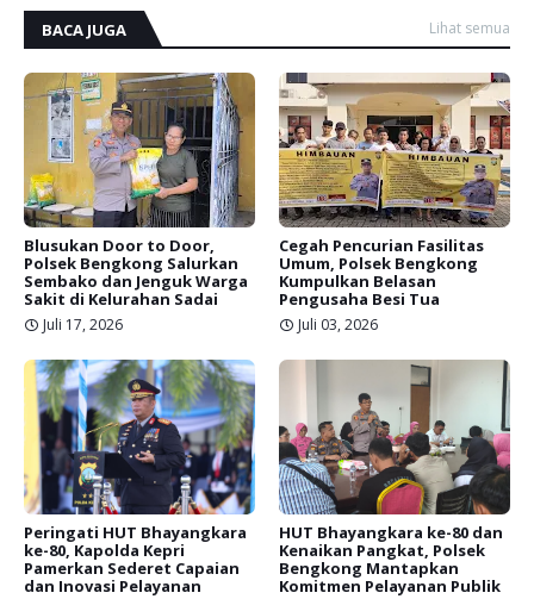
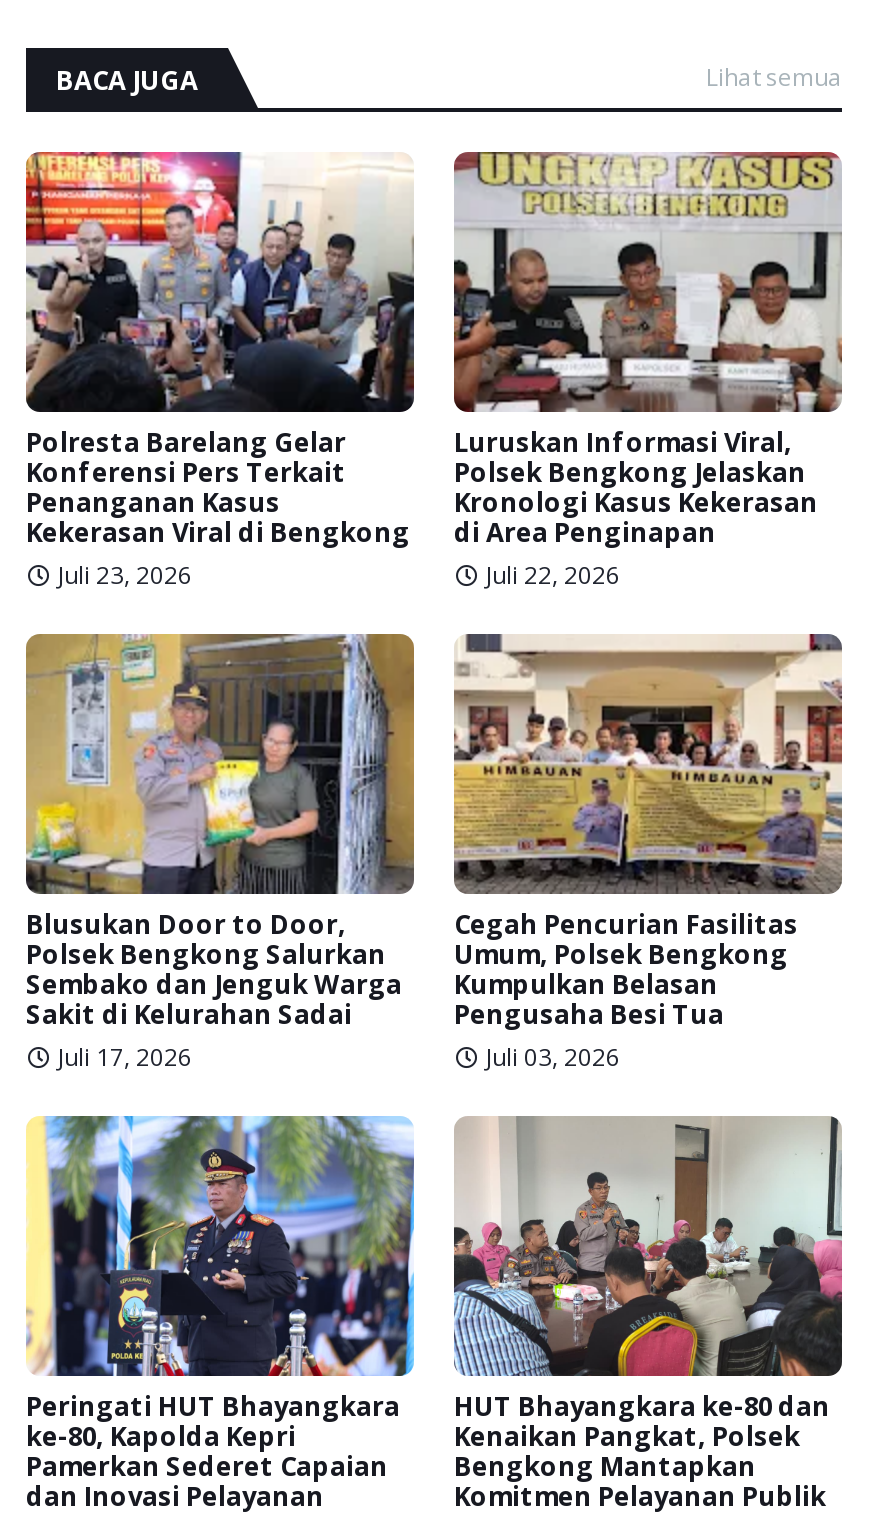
none -> [24,150,416,592] [image] | Polresta Barelang Gelar | Konferensi Pers Terkait | Penanganan Kasus | Kekerasan Viral di Bengkong | Juli 23, 2026
none -> [452,150,842,592] [image] | Luruskan Informasi Viral, | Polsek Bengkong Jelaskan | Kronologi Kasus Kekerasan | di Area Penginapan | Juli 22, 2026

